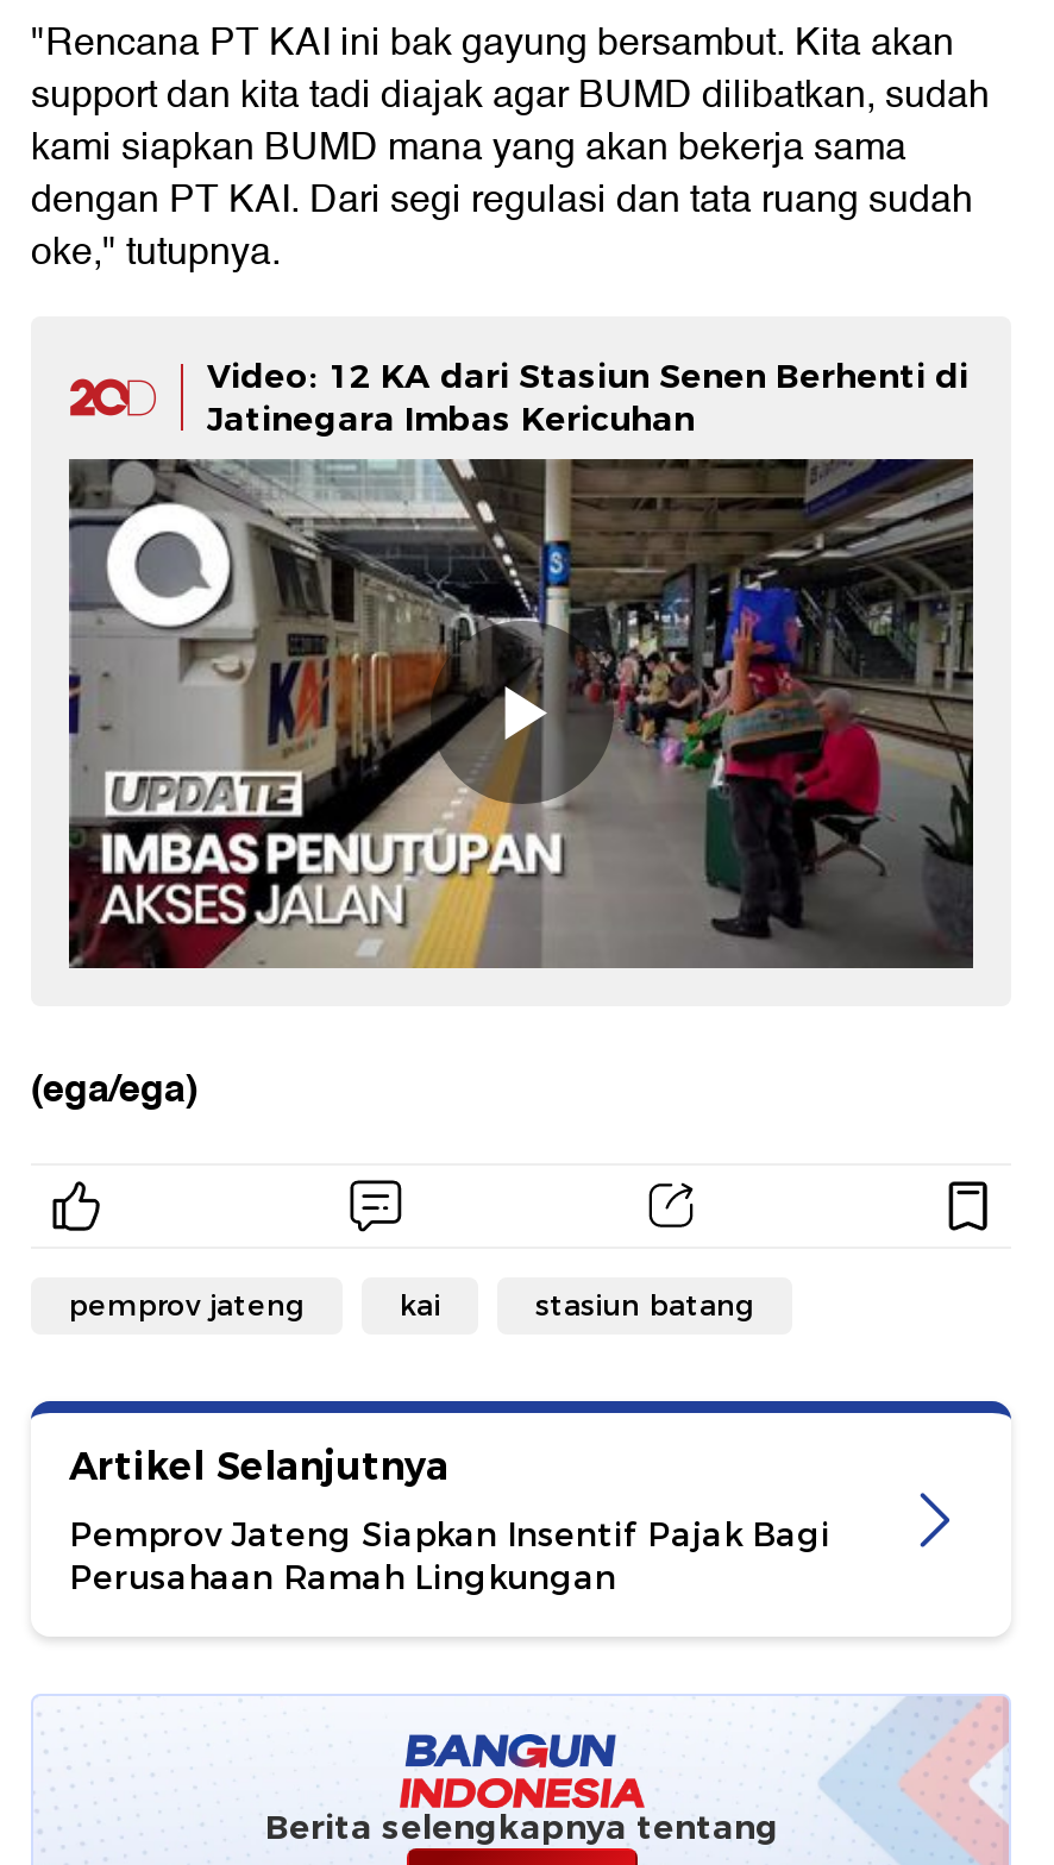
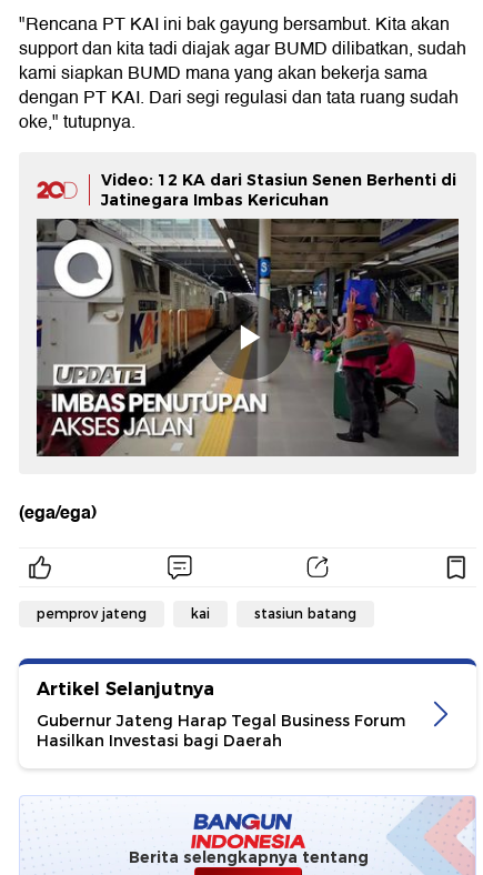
[69,1512,830,1598] Pemprov Jateng Siapkan Insentif Pajak Bagi | Perusahaan Ramah Lingkungan -> [37,710,405,750] Gubernur Jateng Harap Tegal Business Forum | Hasilkan Investasi bagi Daerah

